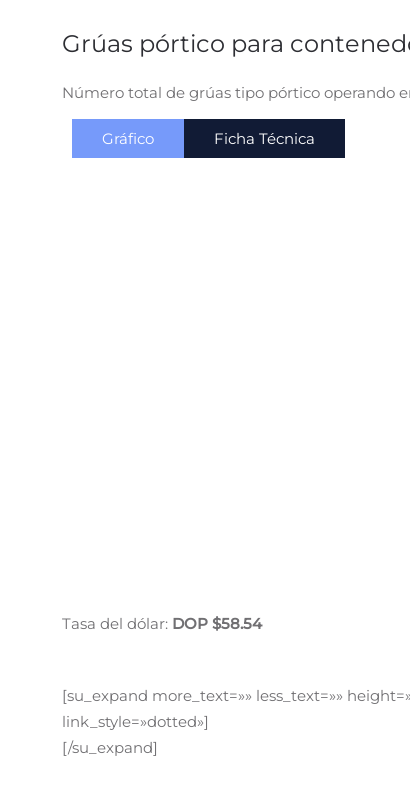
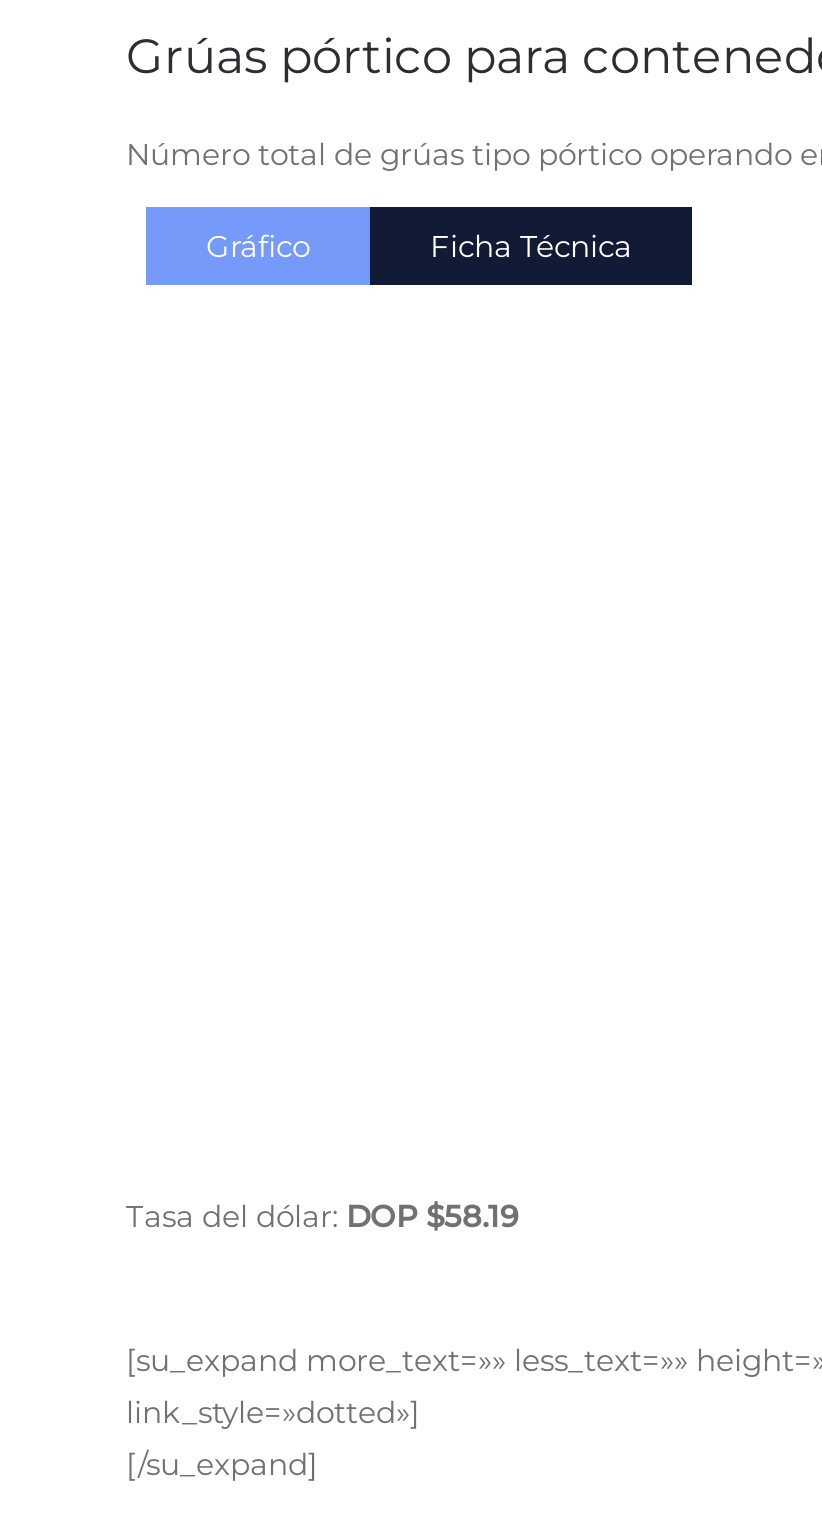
[62,614,262,633] Tasa del dólar: DOP $58.54 -> [126,1197,518,1235] Tasa del dólar: DOP $58.19

